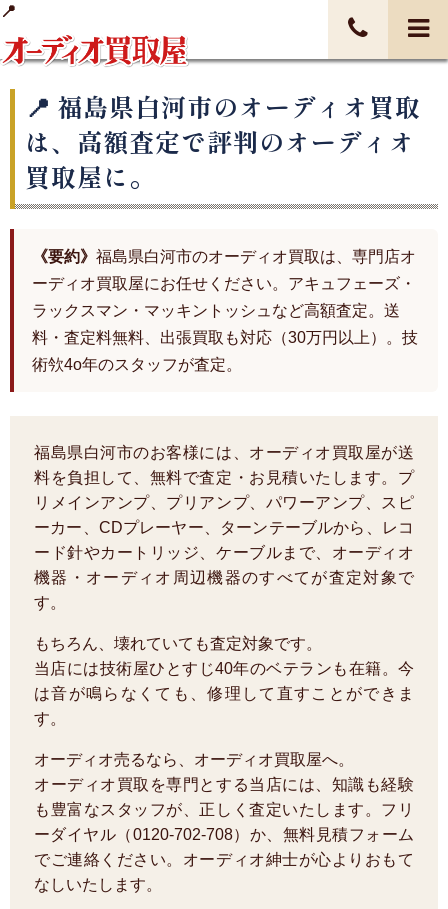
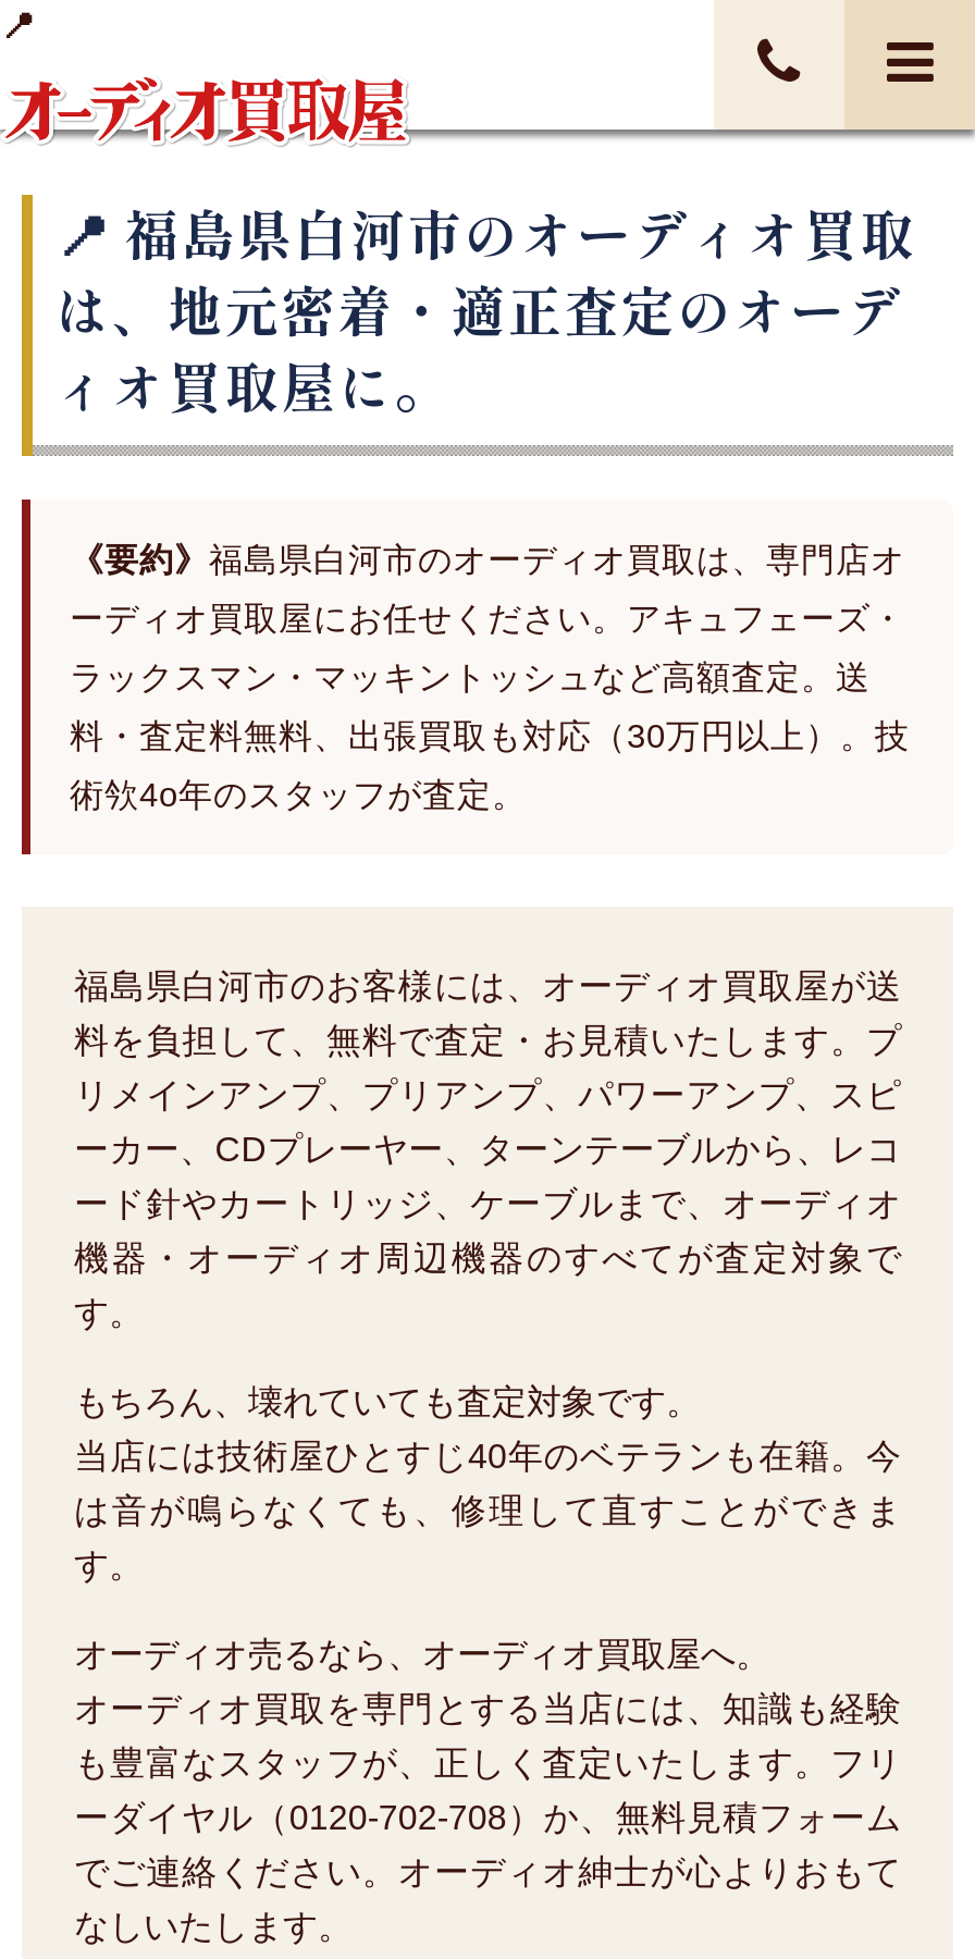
[25,123,415,194] は、高額査定で評判のオーディオ | 買取屋に。 -> [54,269,903,423] は、地元密着・適正査定のオーデ | ィオ買取屋に。

